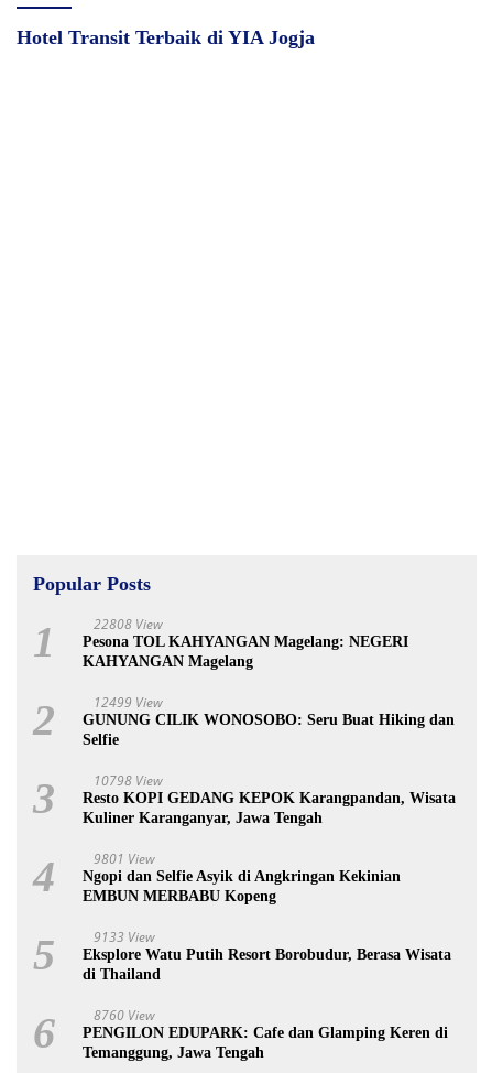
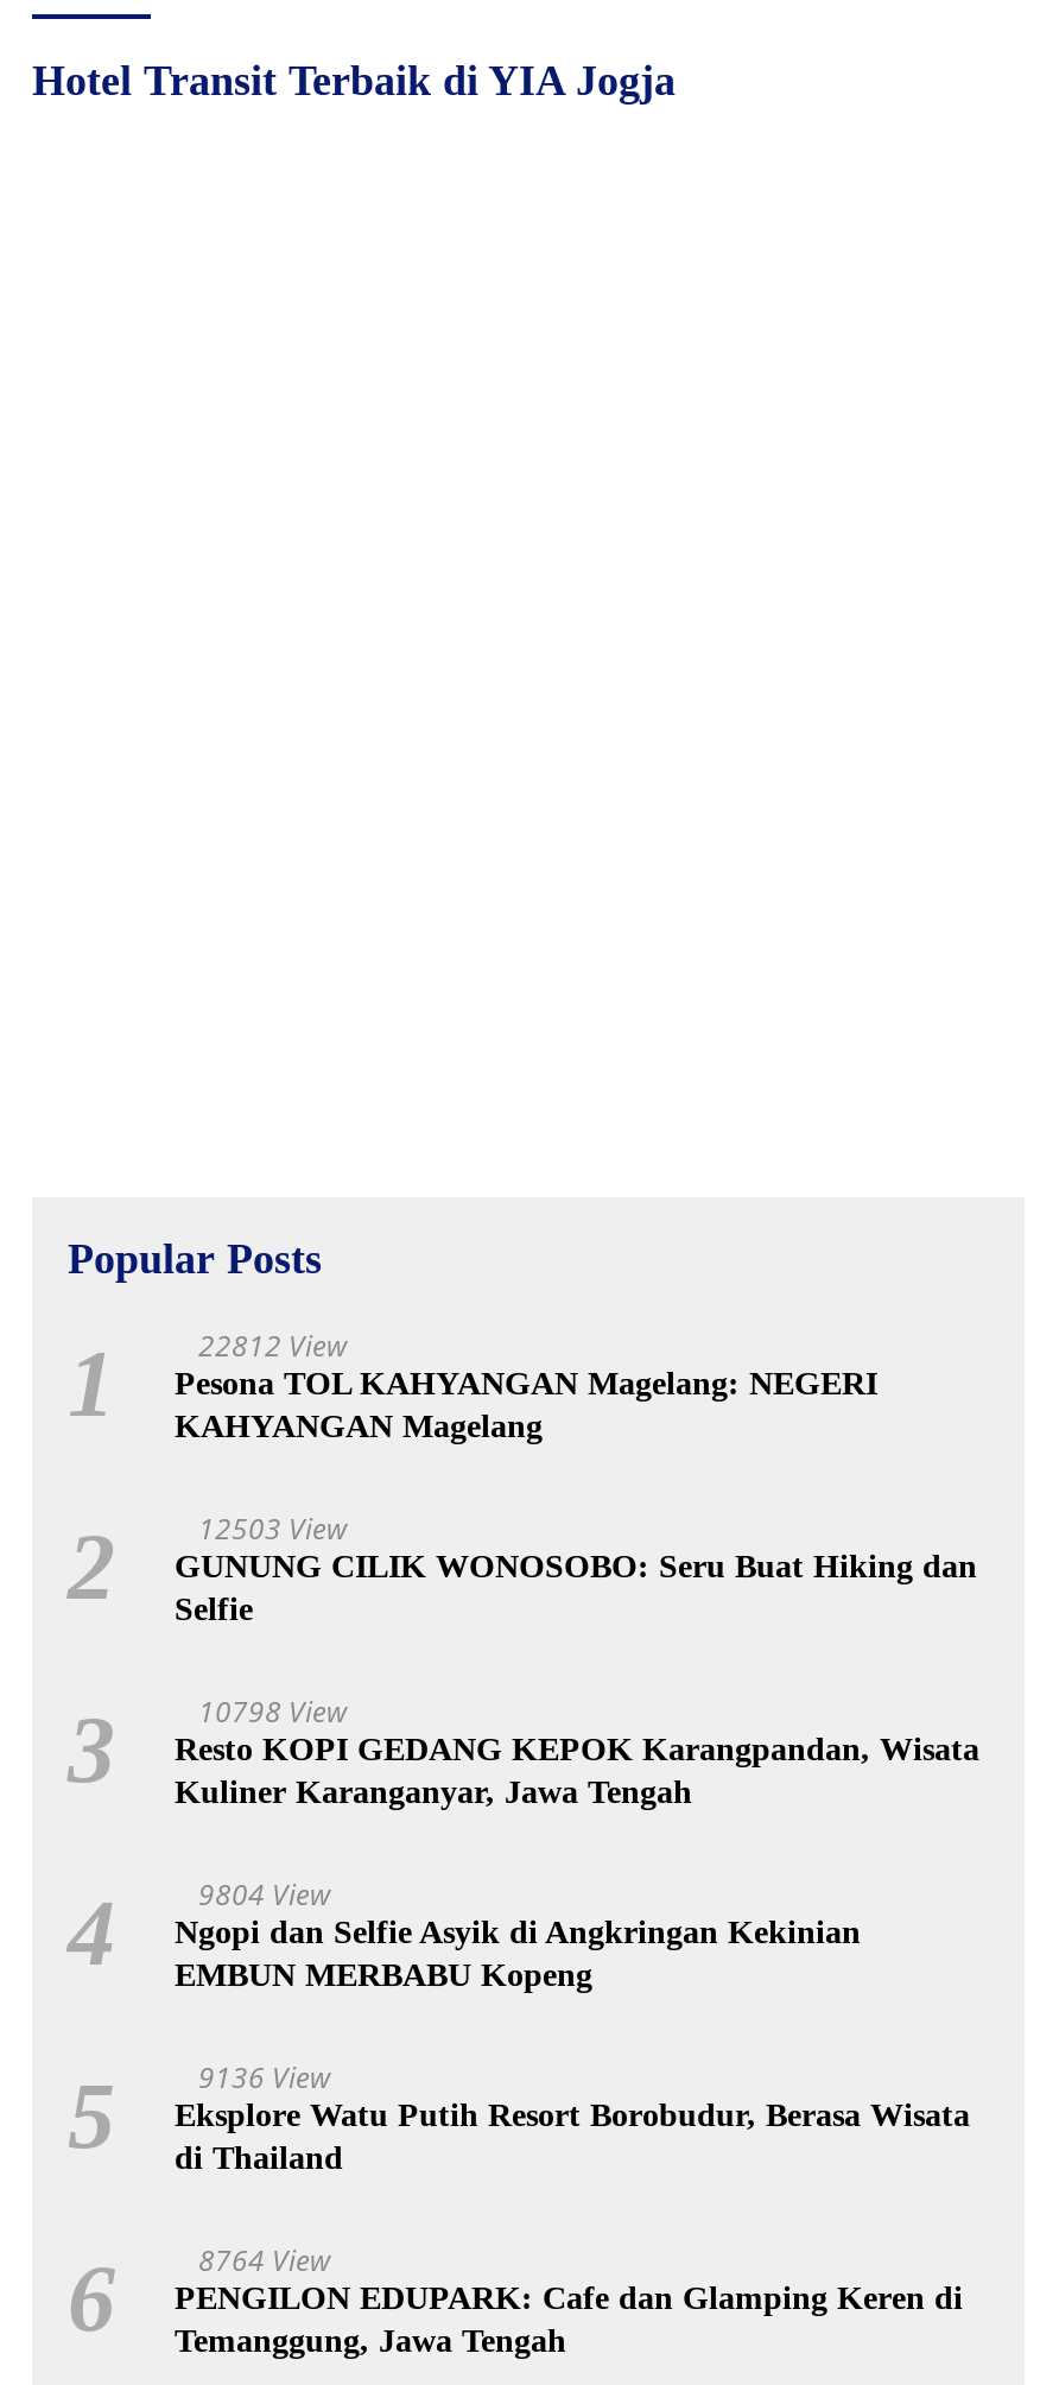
[94,615,163,634] 22808 View -> [198,1326,348,1366] 22812 View
[94,693,163,712] 12499 View -> [198,1509,348,1549] 12503 View
[94,849,155,868] 9801 View -> [198,1875,331,1915] 9804 View
[94,928,155,946] 9133 View -> [198,2057,331,2098] 9136 View
[94,1006,155,1025] 8760 View -> [198,2240,331,2281] 8764 View

